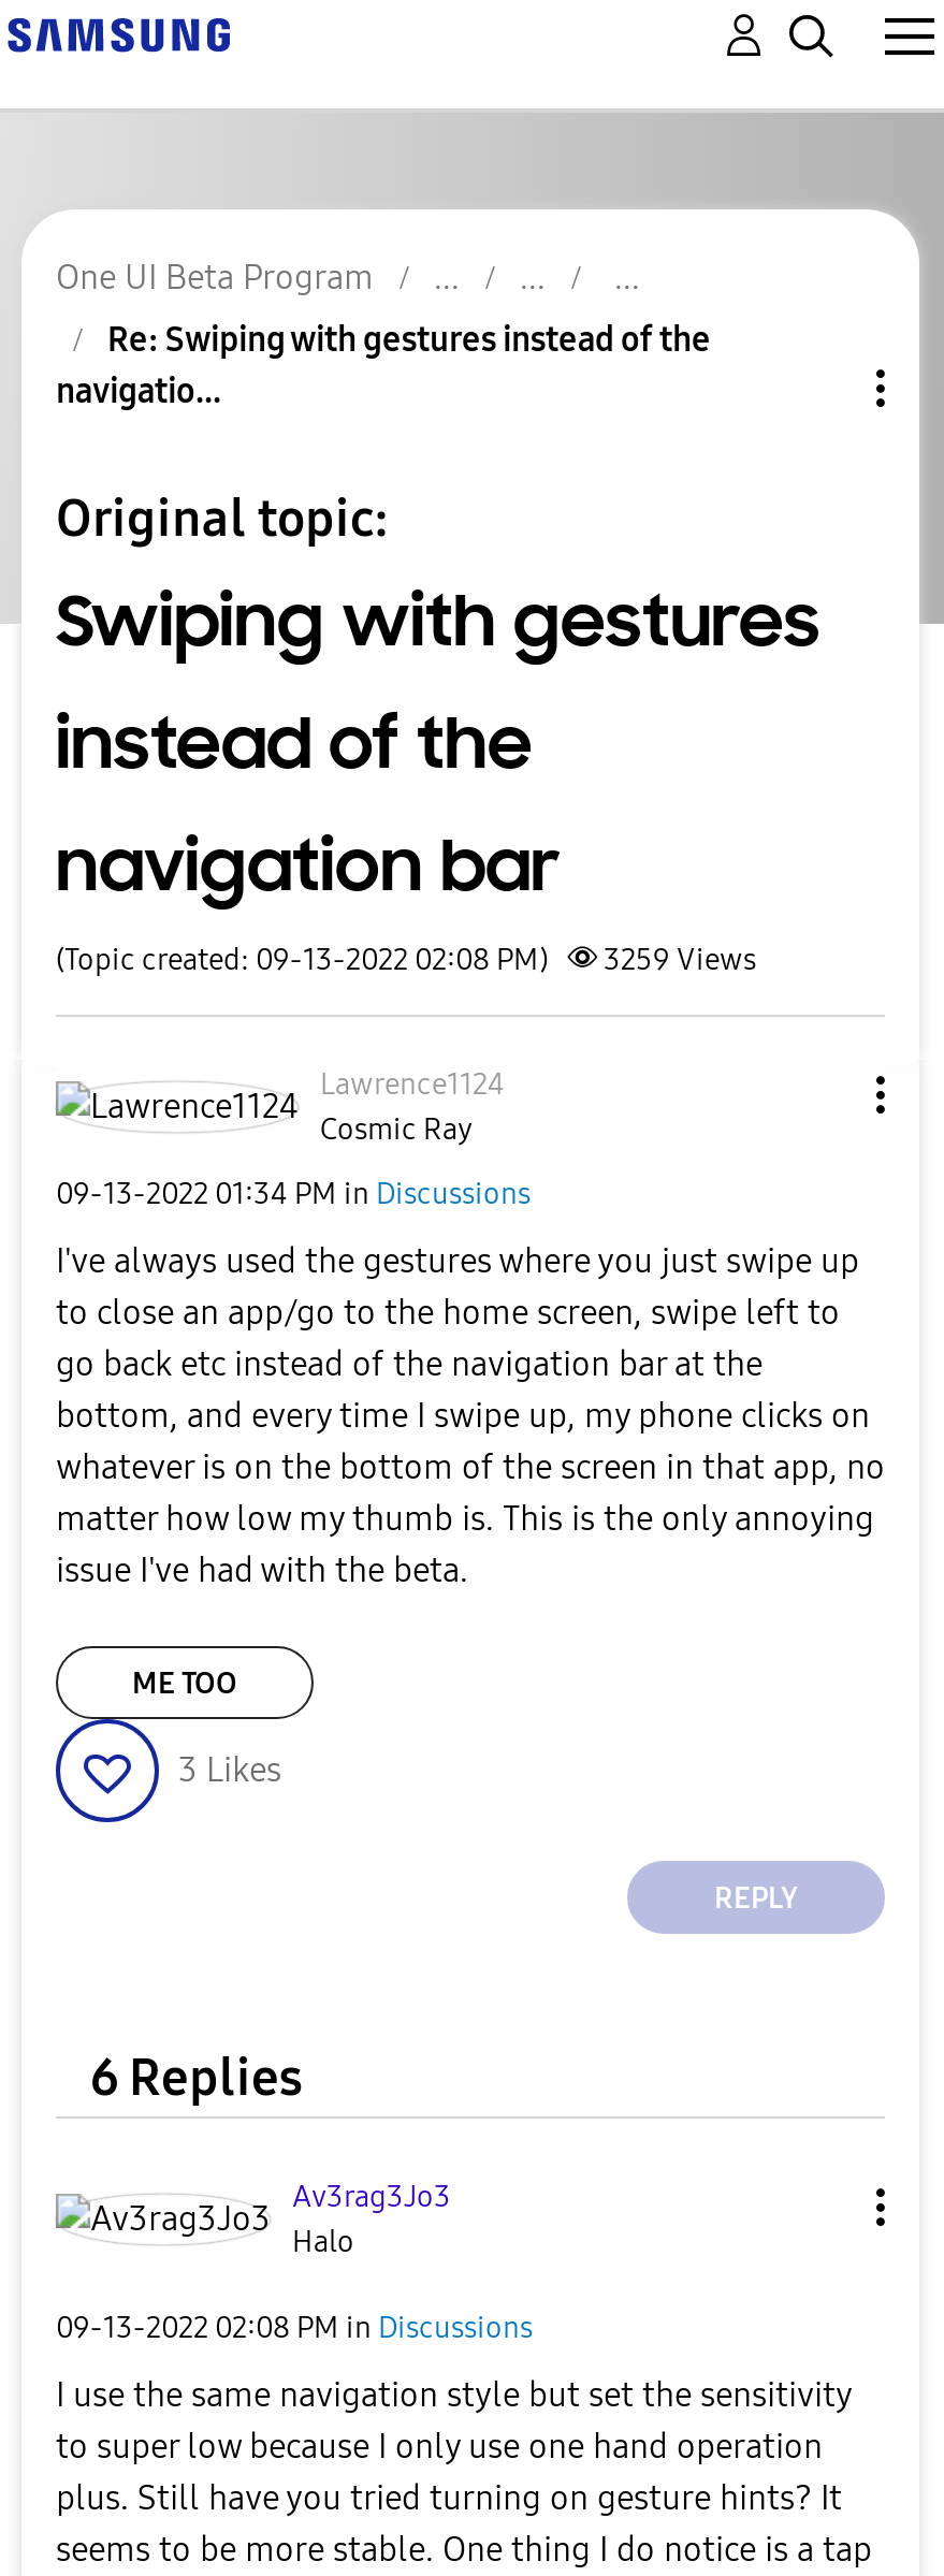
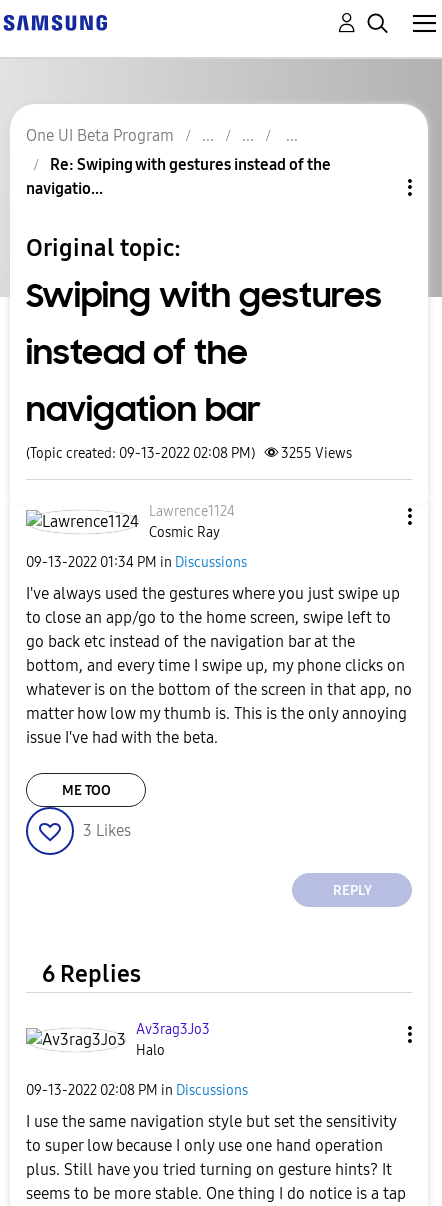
[56,942,756,978] (Topic created: 09-13-2022 02:08 PM) 3259 Views -> [26,445,352,462] (Topic created: 09-13-2022 02:08 PM) 3255 Views

